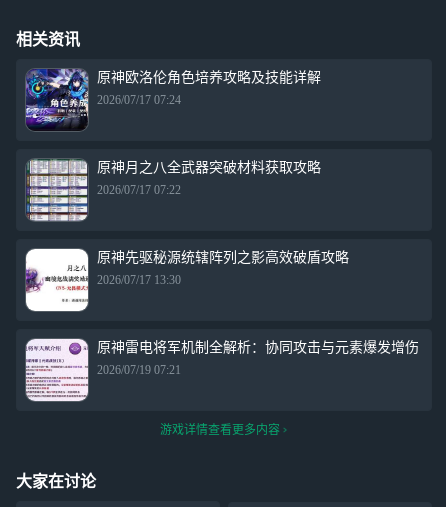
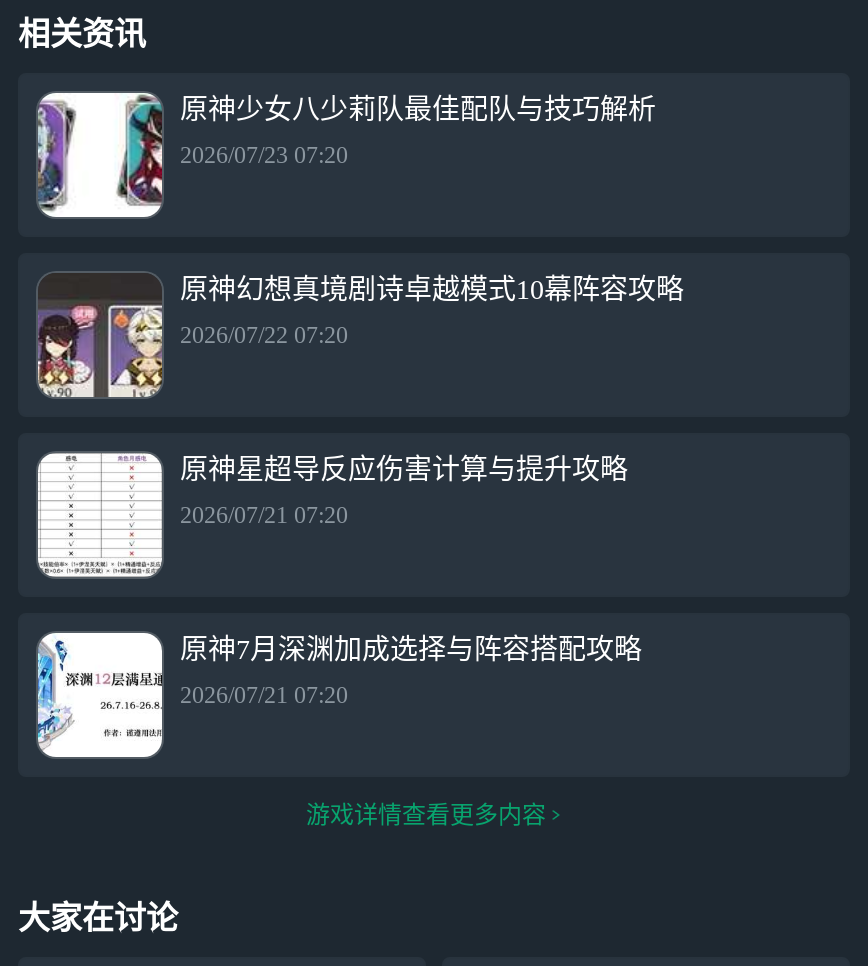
[25,68,321,131] [image] | 原神欧洛伦角色培养攻略及技能详解 -> [36,91,656,219] [image] | 原神少女八少莉队最佳配队与技巧解析
[97,93,181,107] 2026/07/17 07:24 -> [180,141,348,169] 2026/07/23 07:20
[26,159,321,222] [image] | 原神月之八全武器突破材料获取攻略 -> [36,273,684,397] [image] | 原神幻想真境剧诗卓越模式10幕阵容攻略
[97,183,181,197] 2026/07/17 07:22 -> [180,321,348,349] 2026/07/22 07:20
[25,250,349,310] [image] | 原神先驱秘源统辖阵列之影高效破盾攻略 -> [36,453,628,573] [image] | 原神星超导反应伤害计算与提升攻略
[97,273,181,287] 2026/07/17 13:30 -> [180,501,348,529] 2026/07/21 07:20
[25,340,419,398] [image] | 原神雷电将军机制全解析：协同攻击与元素爆发增伤 -> [36,635,642,753] [image] | 原神7月深渊加成选择与阵容搭配攻略
[97,363,181,377] 2026/07/19 07:21 -> [180,681,348,709] 2026/07/21 07:20

